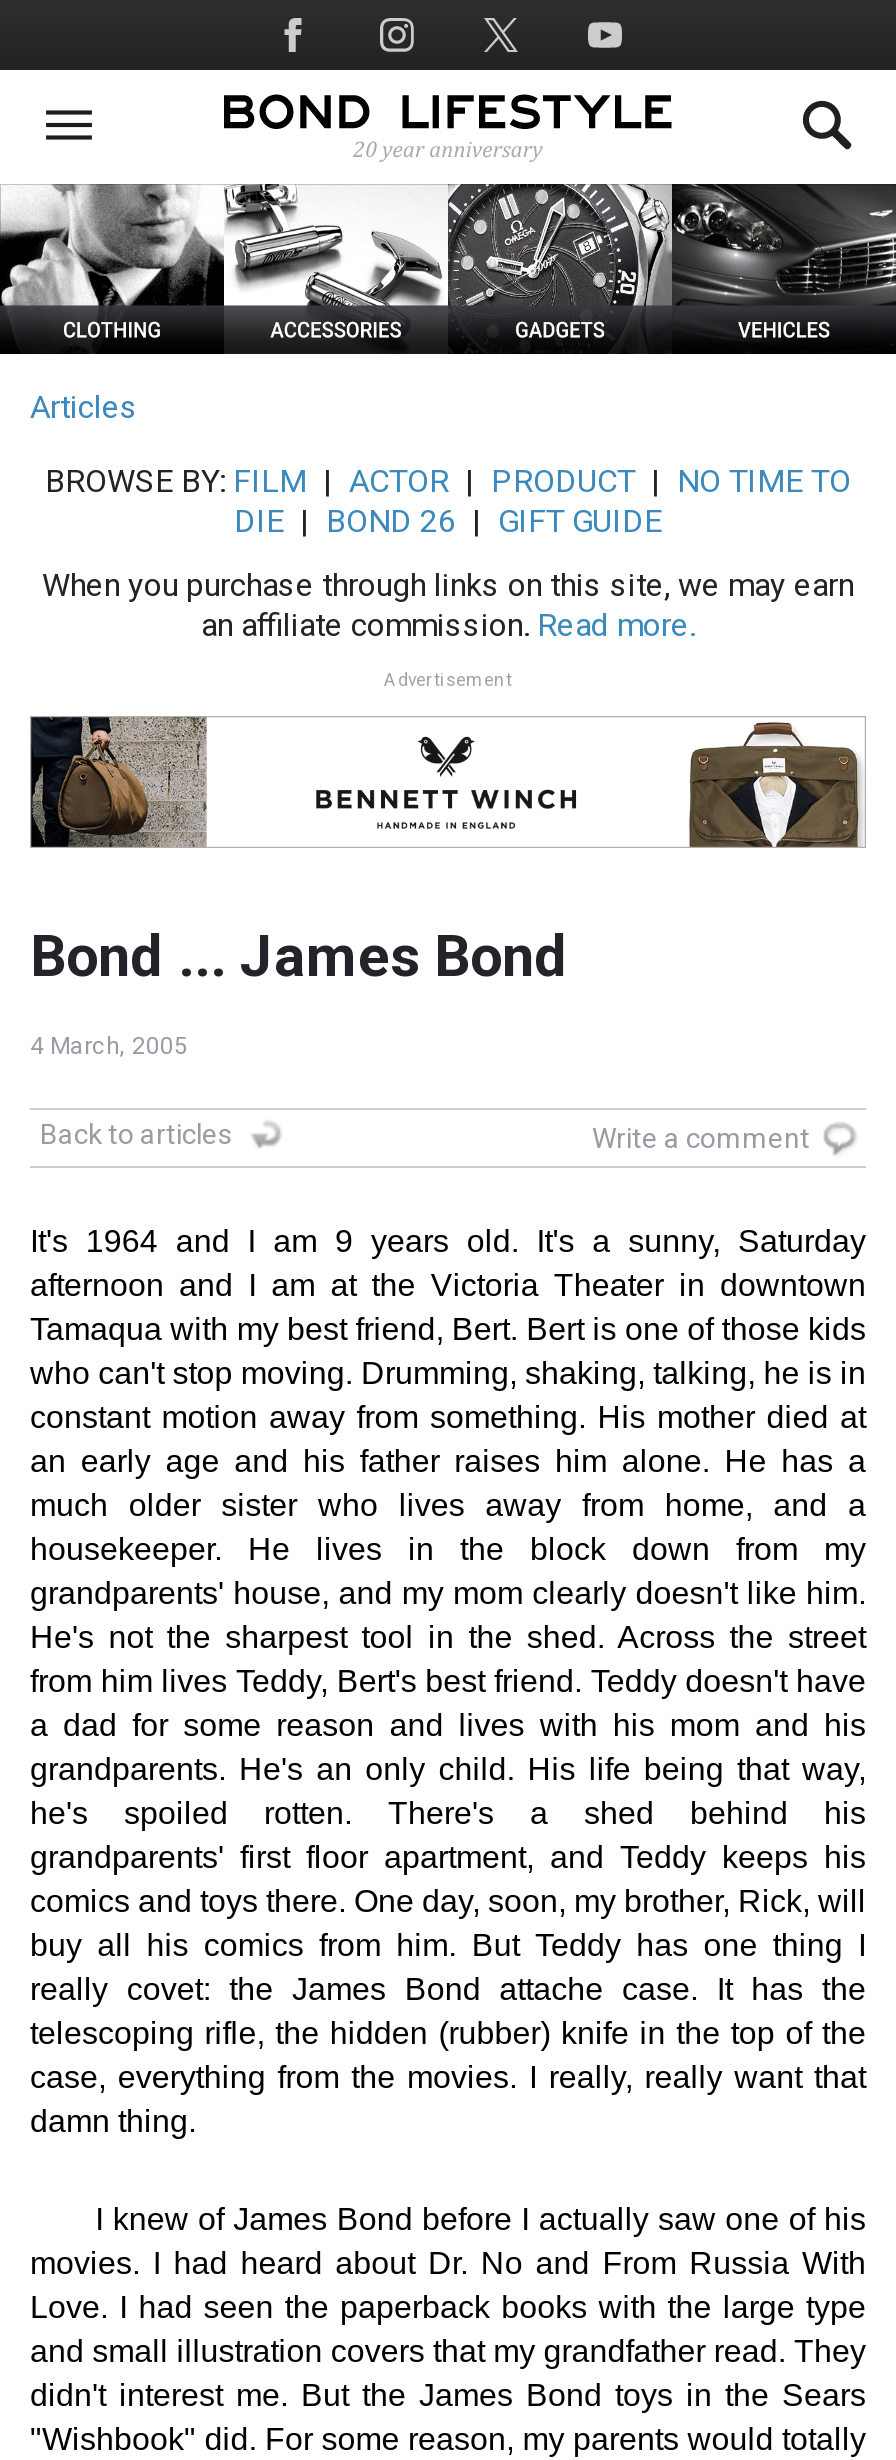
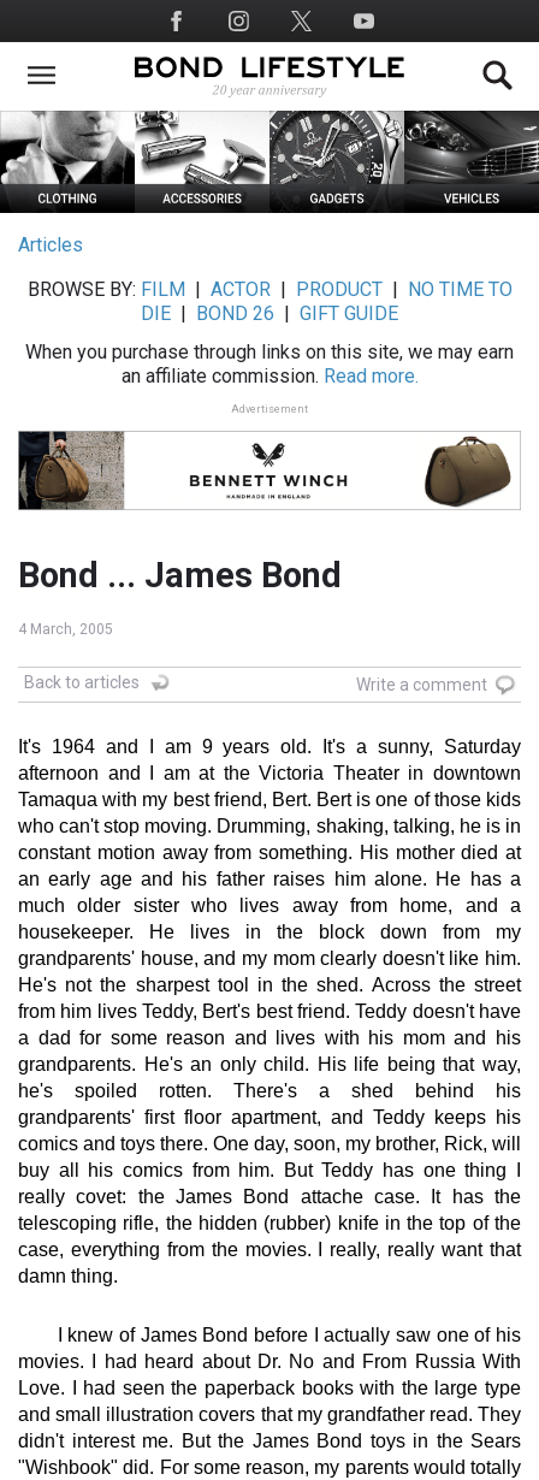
[688,720,862,848] [image] -> [415,434,519,509] [image]

